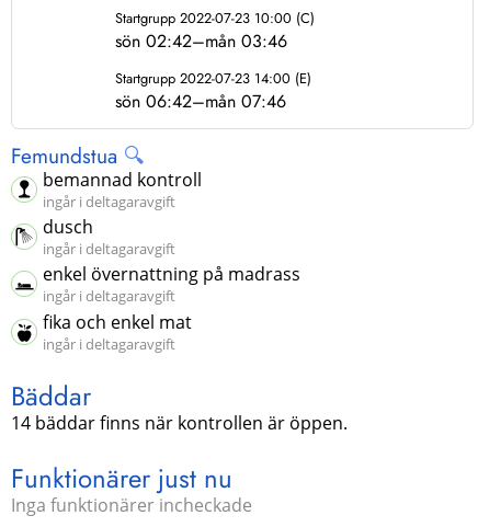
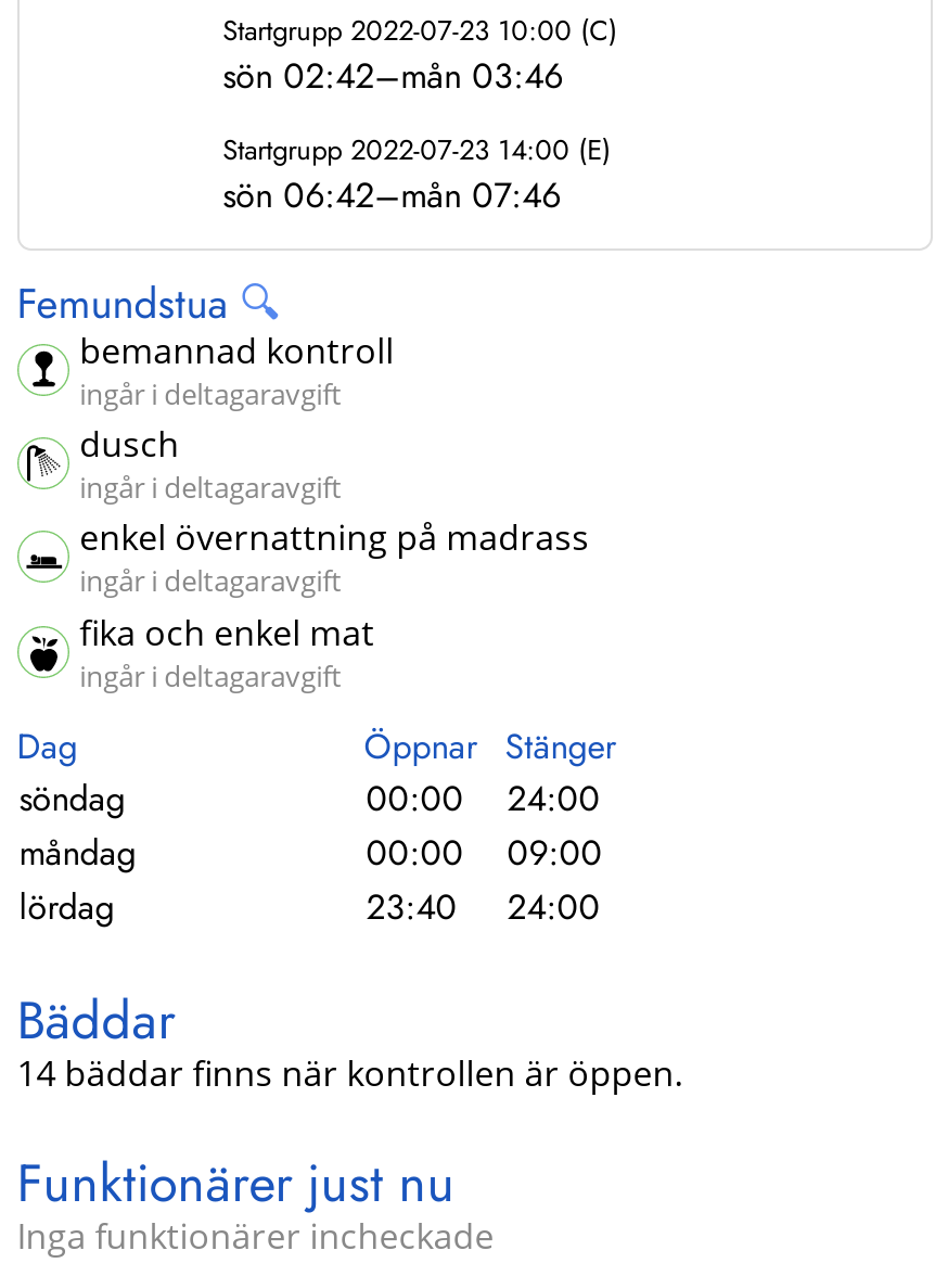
none -> [17,723,616,933] Dag | Öppnar Stänger | söndag | 00:00 | 24:00 | måndag | 00:00 | 09:00 | lördag | 23:40 | 24:00

